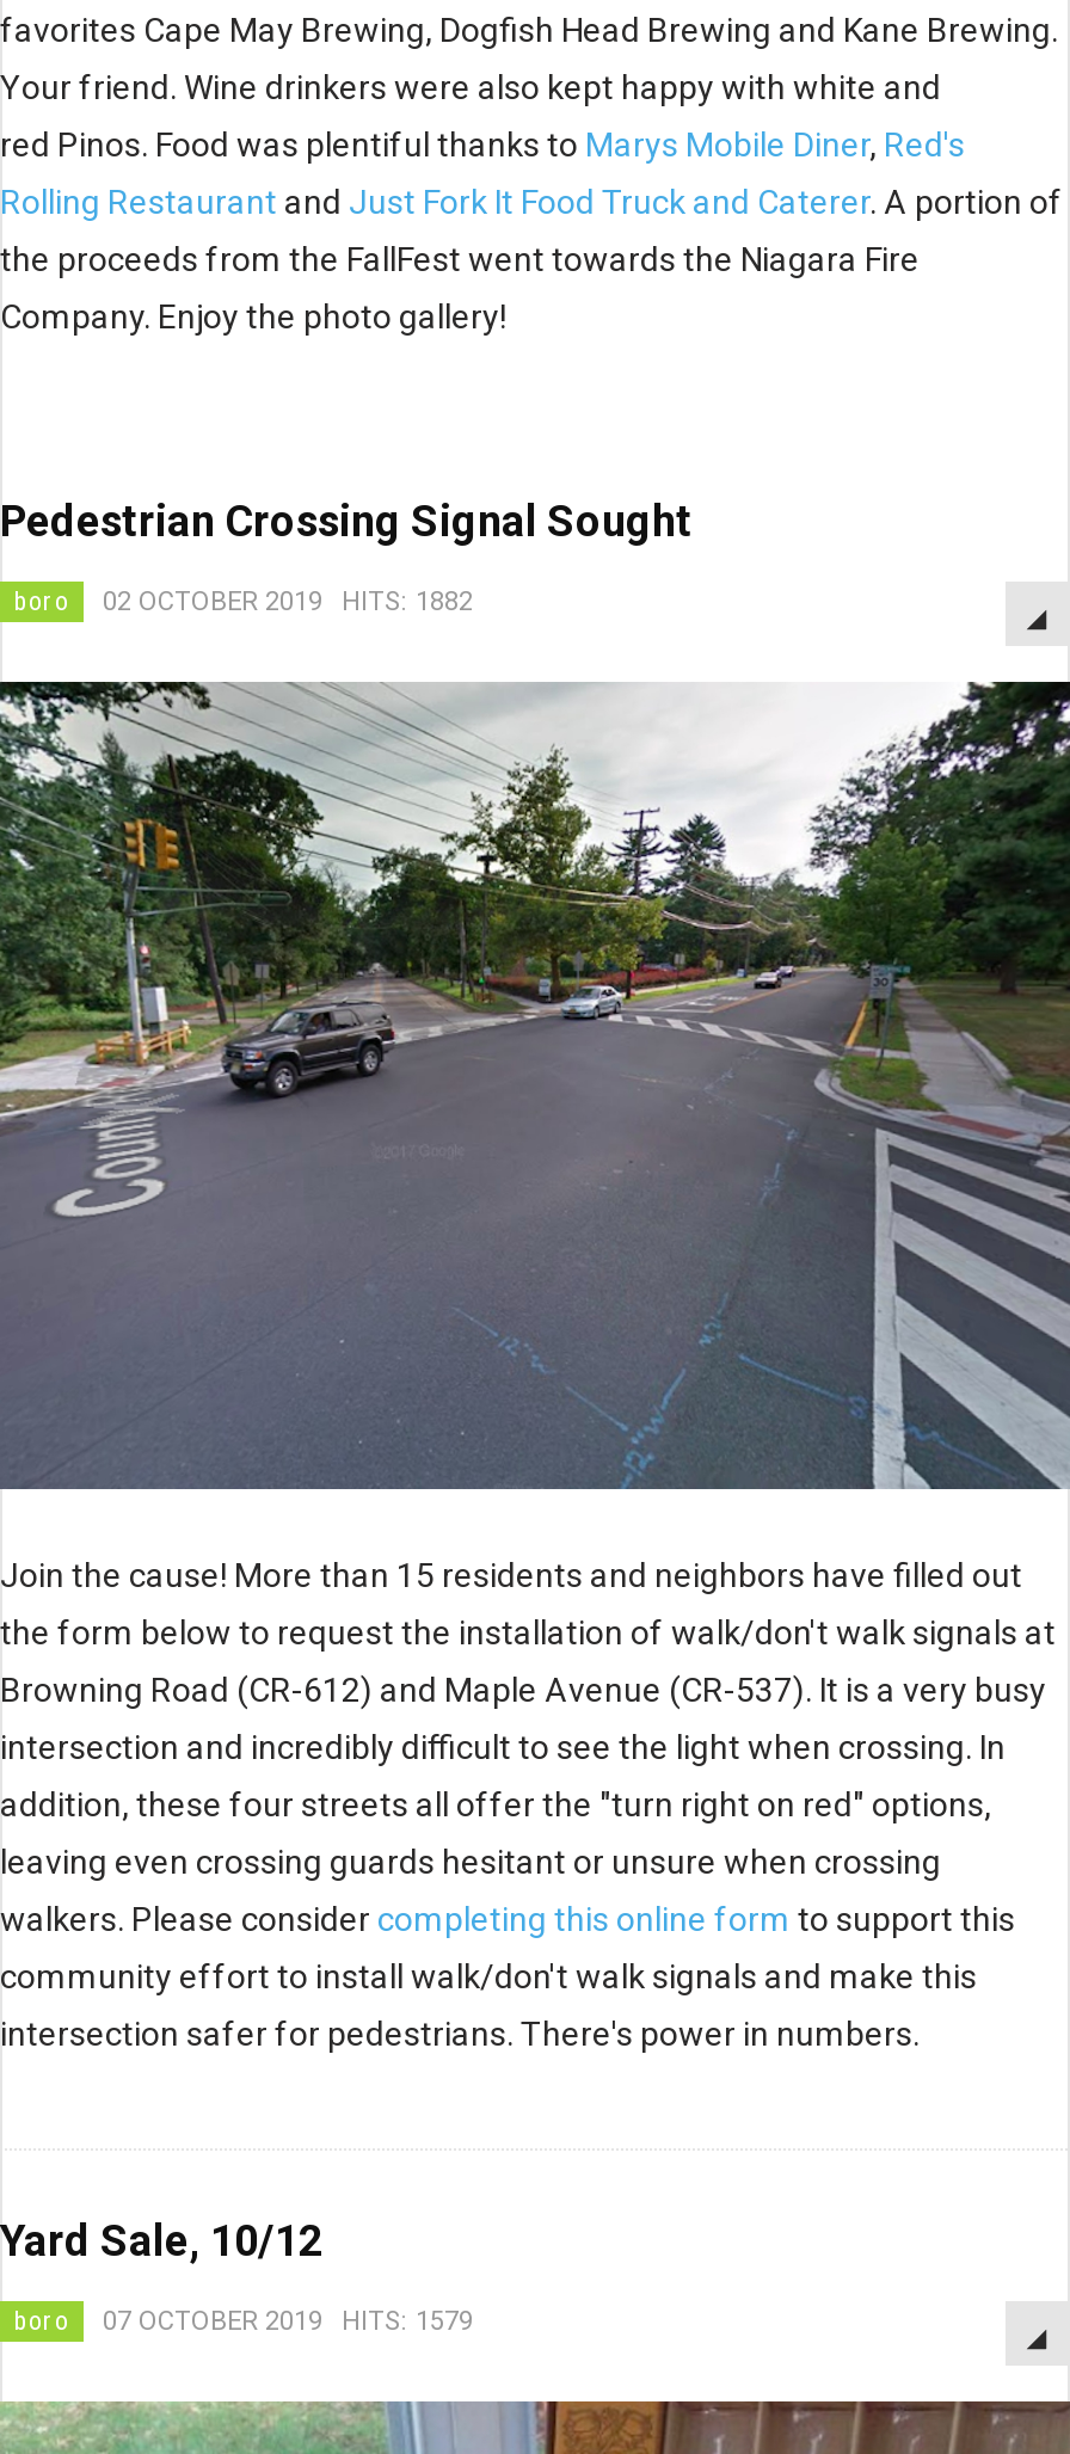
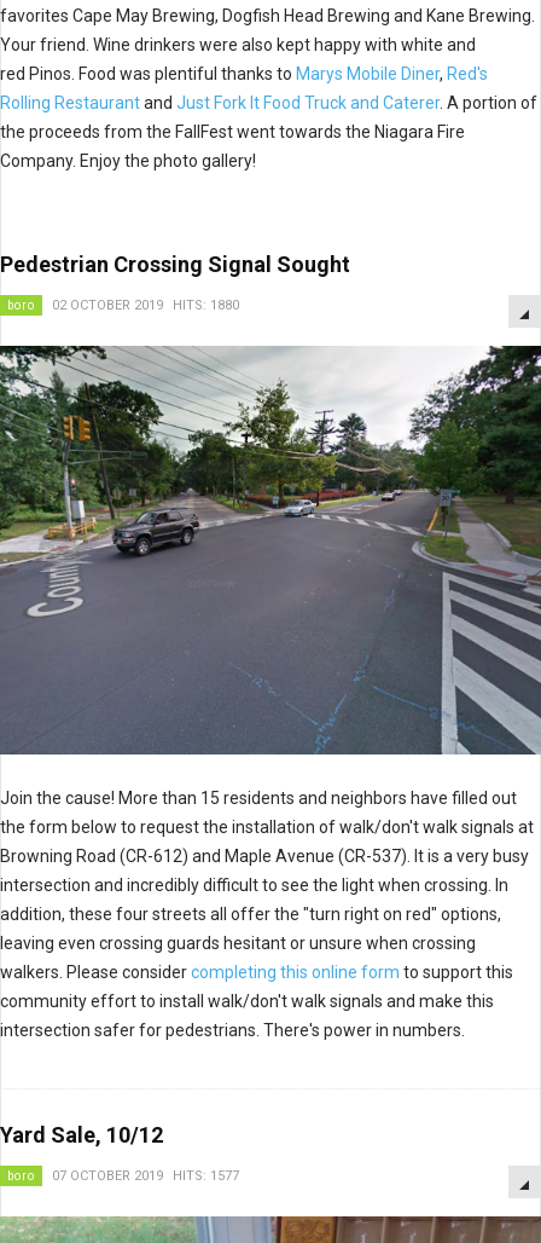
[14,587,473,618] boro 02 OCTOBER 2019 HITS: 1882 -> [7,298,239,314] boro 02 OCTOBER 2019 HITS: 1880
[14,2307,473,2338] boro 07 OCTOBER 2019 HITS: 1579 -> [7,1168,239,1184] boro 07 OCTOBER 2019 HITS: 1577

